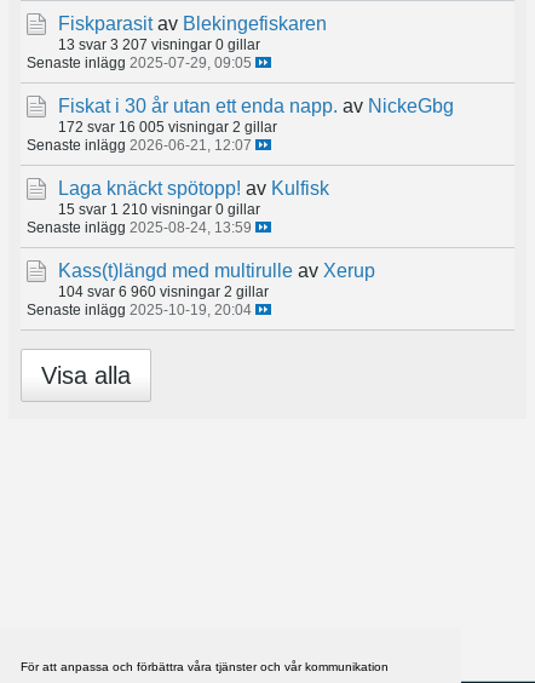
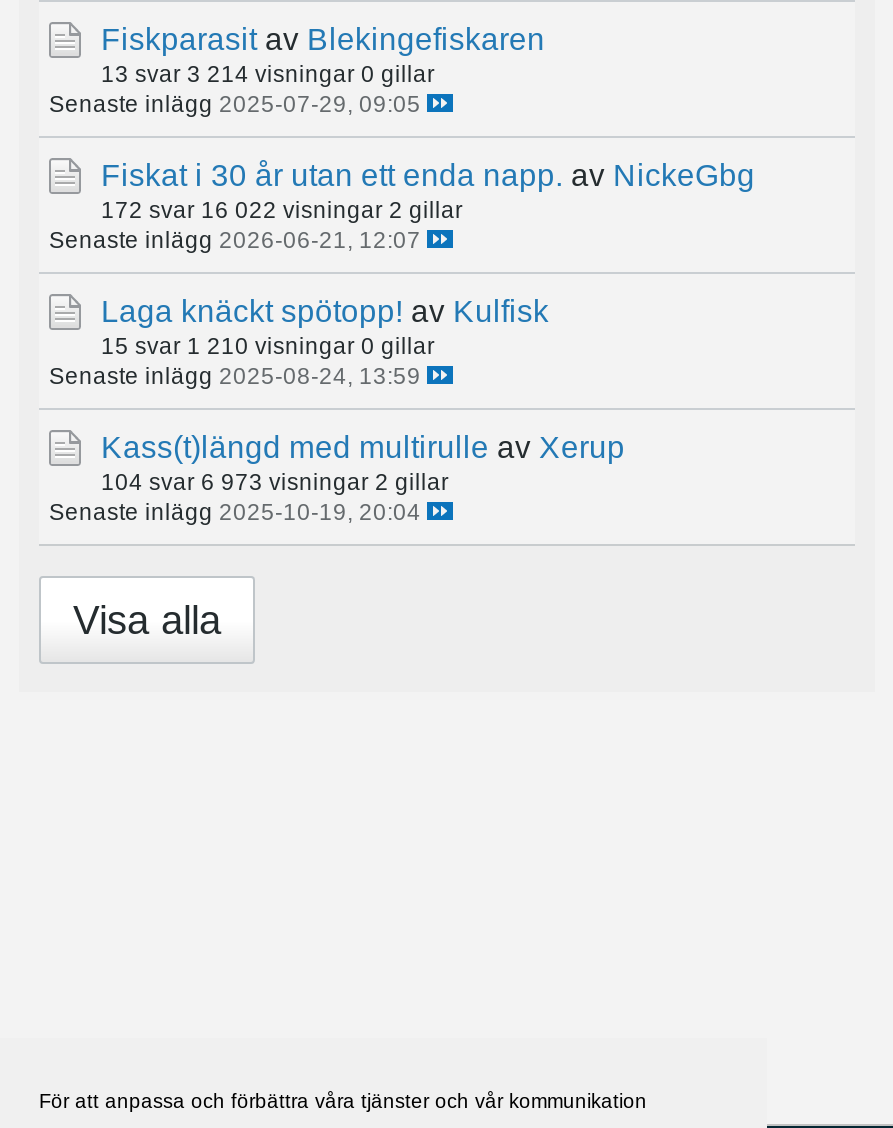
[58,36,260,51] 13 svar 3 207 visningar 0 gillar -> [101,59,435,85] 13 svar 3 214 visningar 0 gillar
[58,118,277,134] 172 svar 16 005 visningar 2 gillar -> [101,195,463,221] 172 svar 16 022 visningar 2 gillar
[58,283,269,299] 104 svar 6 960 visningar 2 gillar -> [101,467,449,493] 104 svar 6 973 visningar 2 gillar

